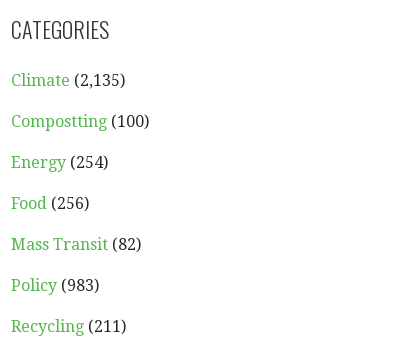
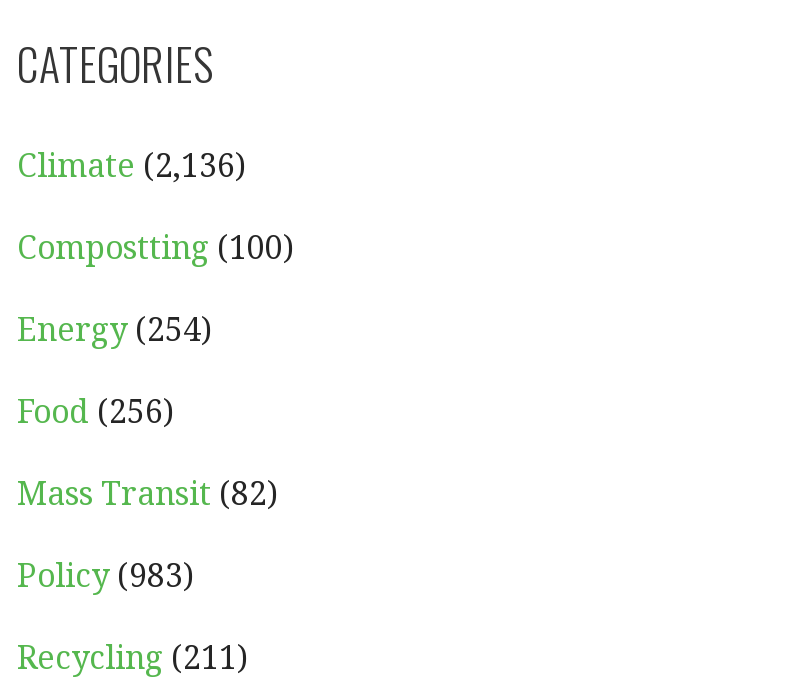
[11,71,125,90] Climate (2,135) -> [17,146,245,184] Climate (2,136)

